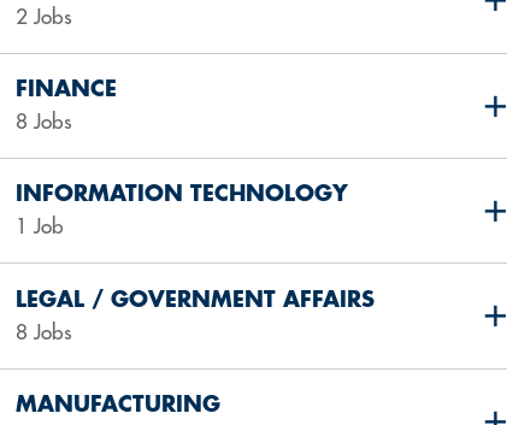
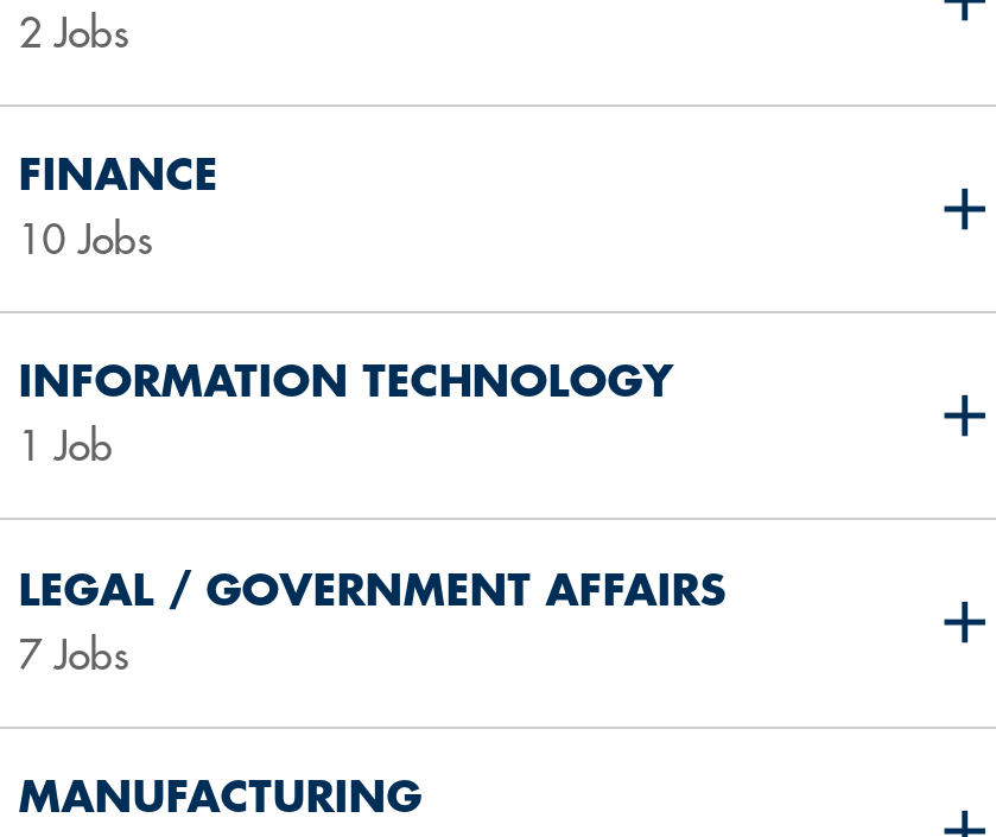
[16,112,72,132] 8 Jobs -> [18,221,154,261] 10 Jobs
[16,322,72,343] 8 Jobs -> [18,635,130,676] 7 Jobs

